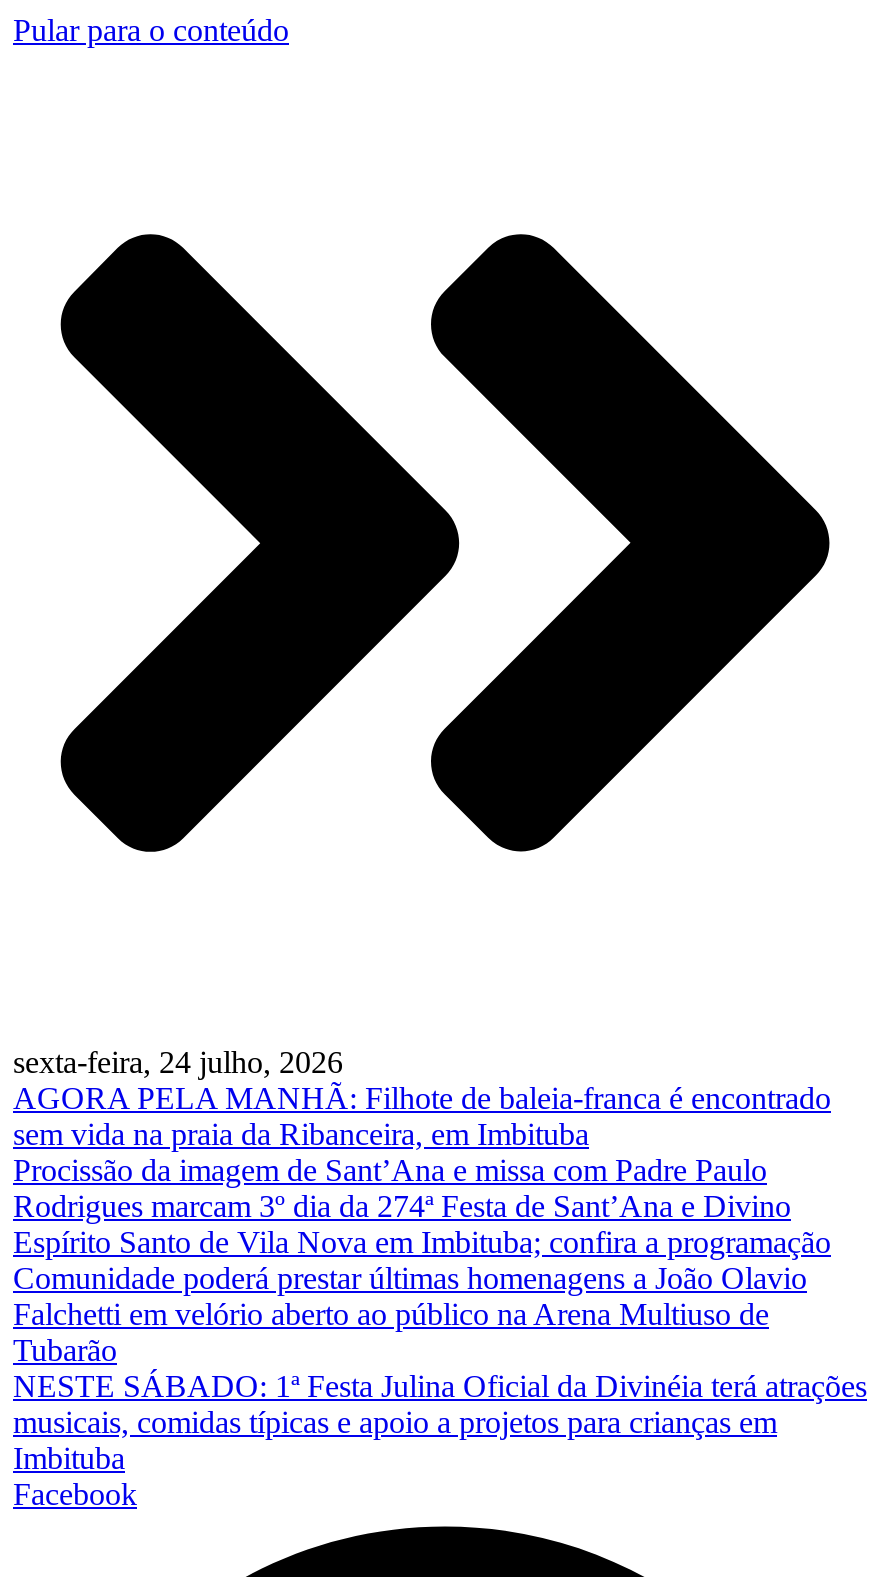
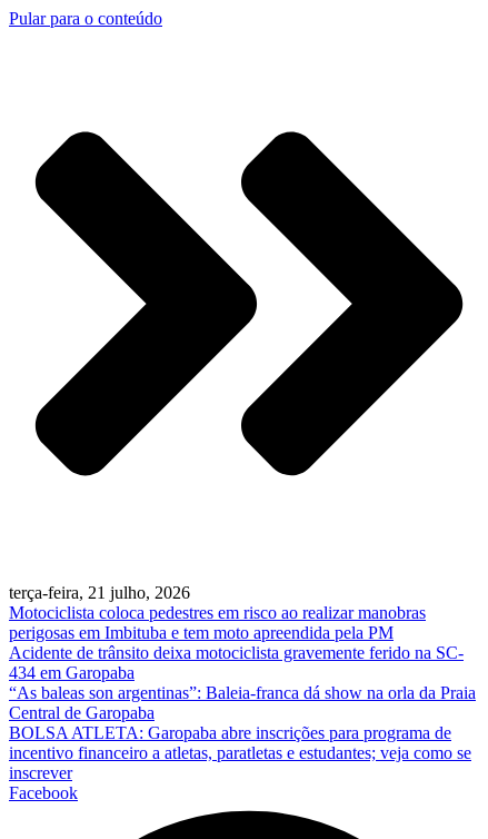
[13,1044,867,1474] sexta-feira, 24 julho, 2026 | AGORA PELA MANHÃ: Filhote de baleia-franca é encontrado | sem vida na praia da Ribanceira, em Imbituba | Procissão da imagem de Sant’Ana e missa com Padre Paulo | Rodrigues marcam 3º dia da 274ª Festa de Sant’Ana e Divino | Espírito Santo de Vila Nova em Imbituba; confira a programação | Comunidade poderá prestar últimas homenagens a João Olavio | Falchetti em velório aberto ao público na Arena Multiuso de | Tubarão | NESTE SÁBADO: 1ª Festa Julina Oficial da Divinéia terá atrações | musicais, comidas típicas e apoio a projetos para crianças em | Imbituba -> [9,583,476,782] terça-feira, 21 julho, 2026 | Motociclista coloca pedestres em risco ao realizar manobras | perigosas em Imbituba e tem moto apreendida pela PM | Acidente de trânsito deixa motociclista gravemente ferido na SC- | 434 em Garopaba | “As baleas son argentinas”: Baleia-franca dá show na orla da Praia | Central de Garopaba | BOLSA ATLETA: Garopaba abre inscrições para programa de | incentivo financeiro a atletas, paratletas e estudantes; veja como se | inscrever

